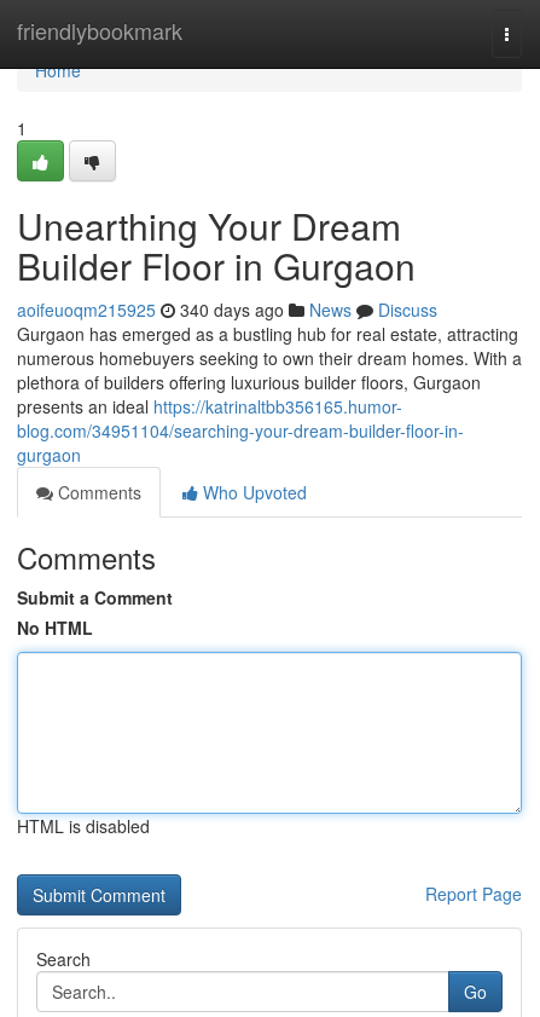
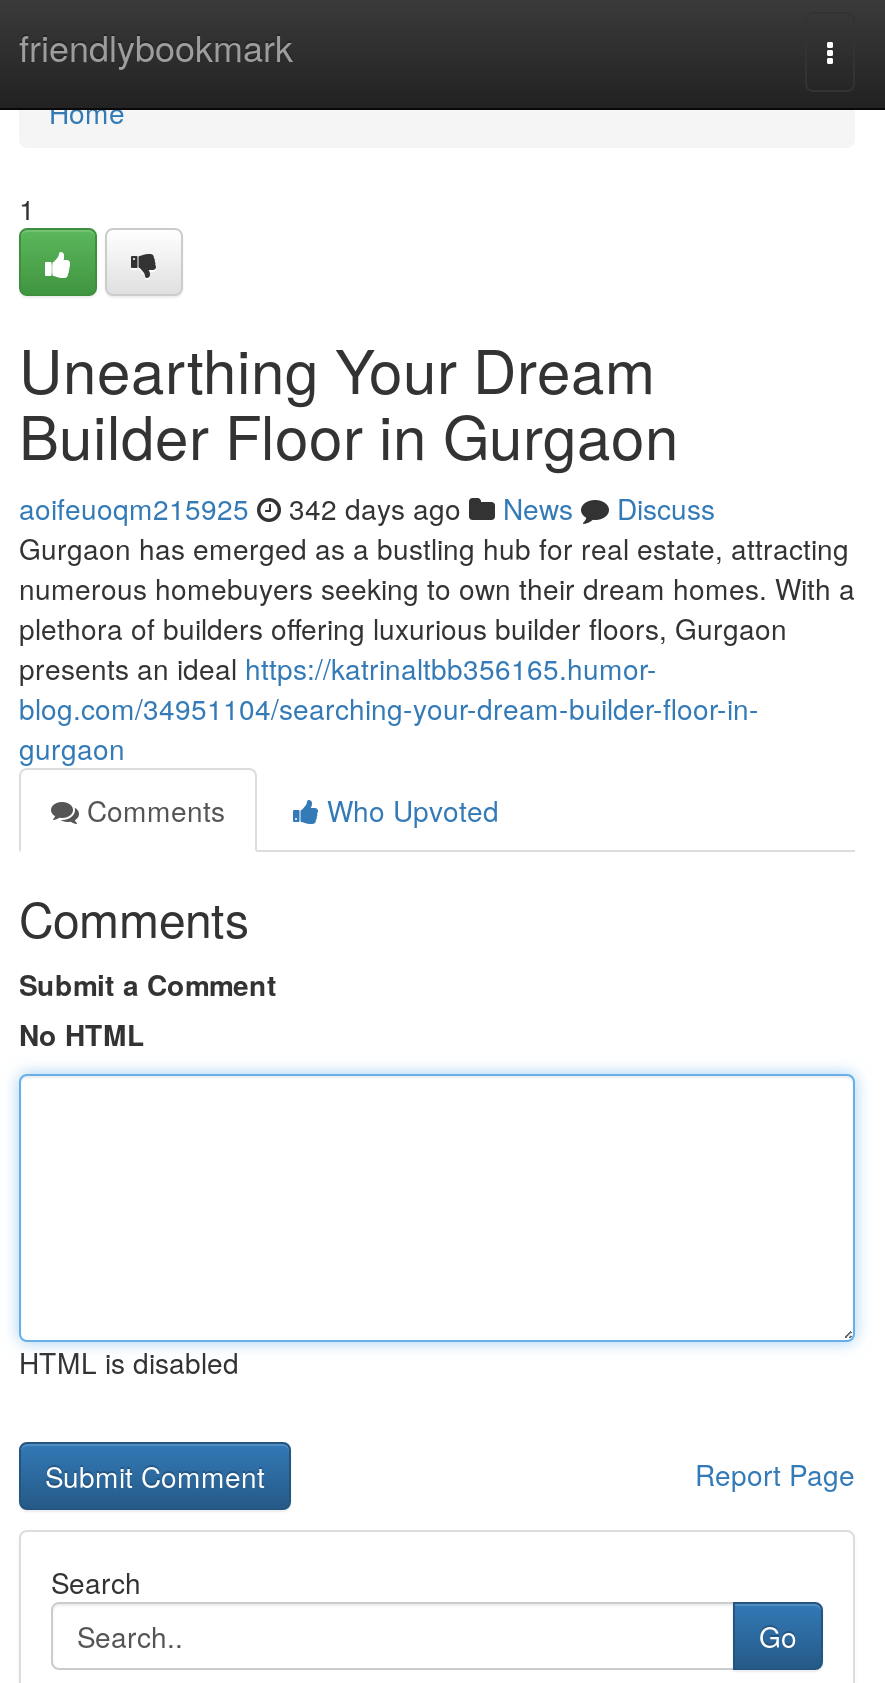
[17,297,437,322] aoifeuoqm215925 340 days ago News Discuss -> [19,488,715,528] aoifeuoqm215925 342 days ago News Discuss

